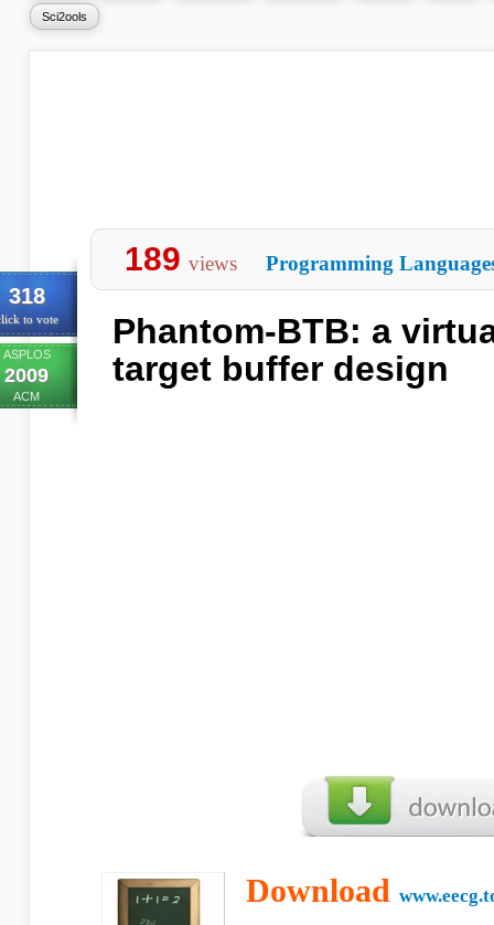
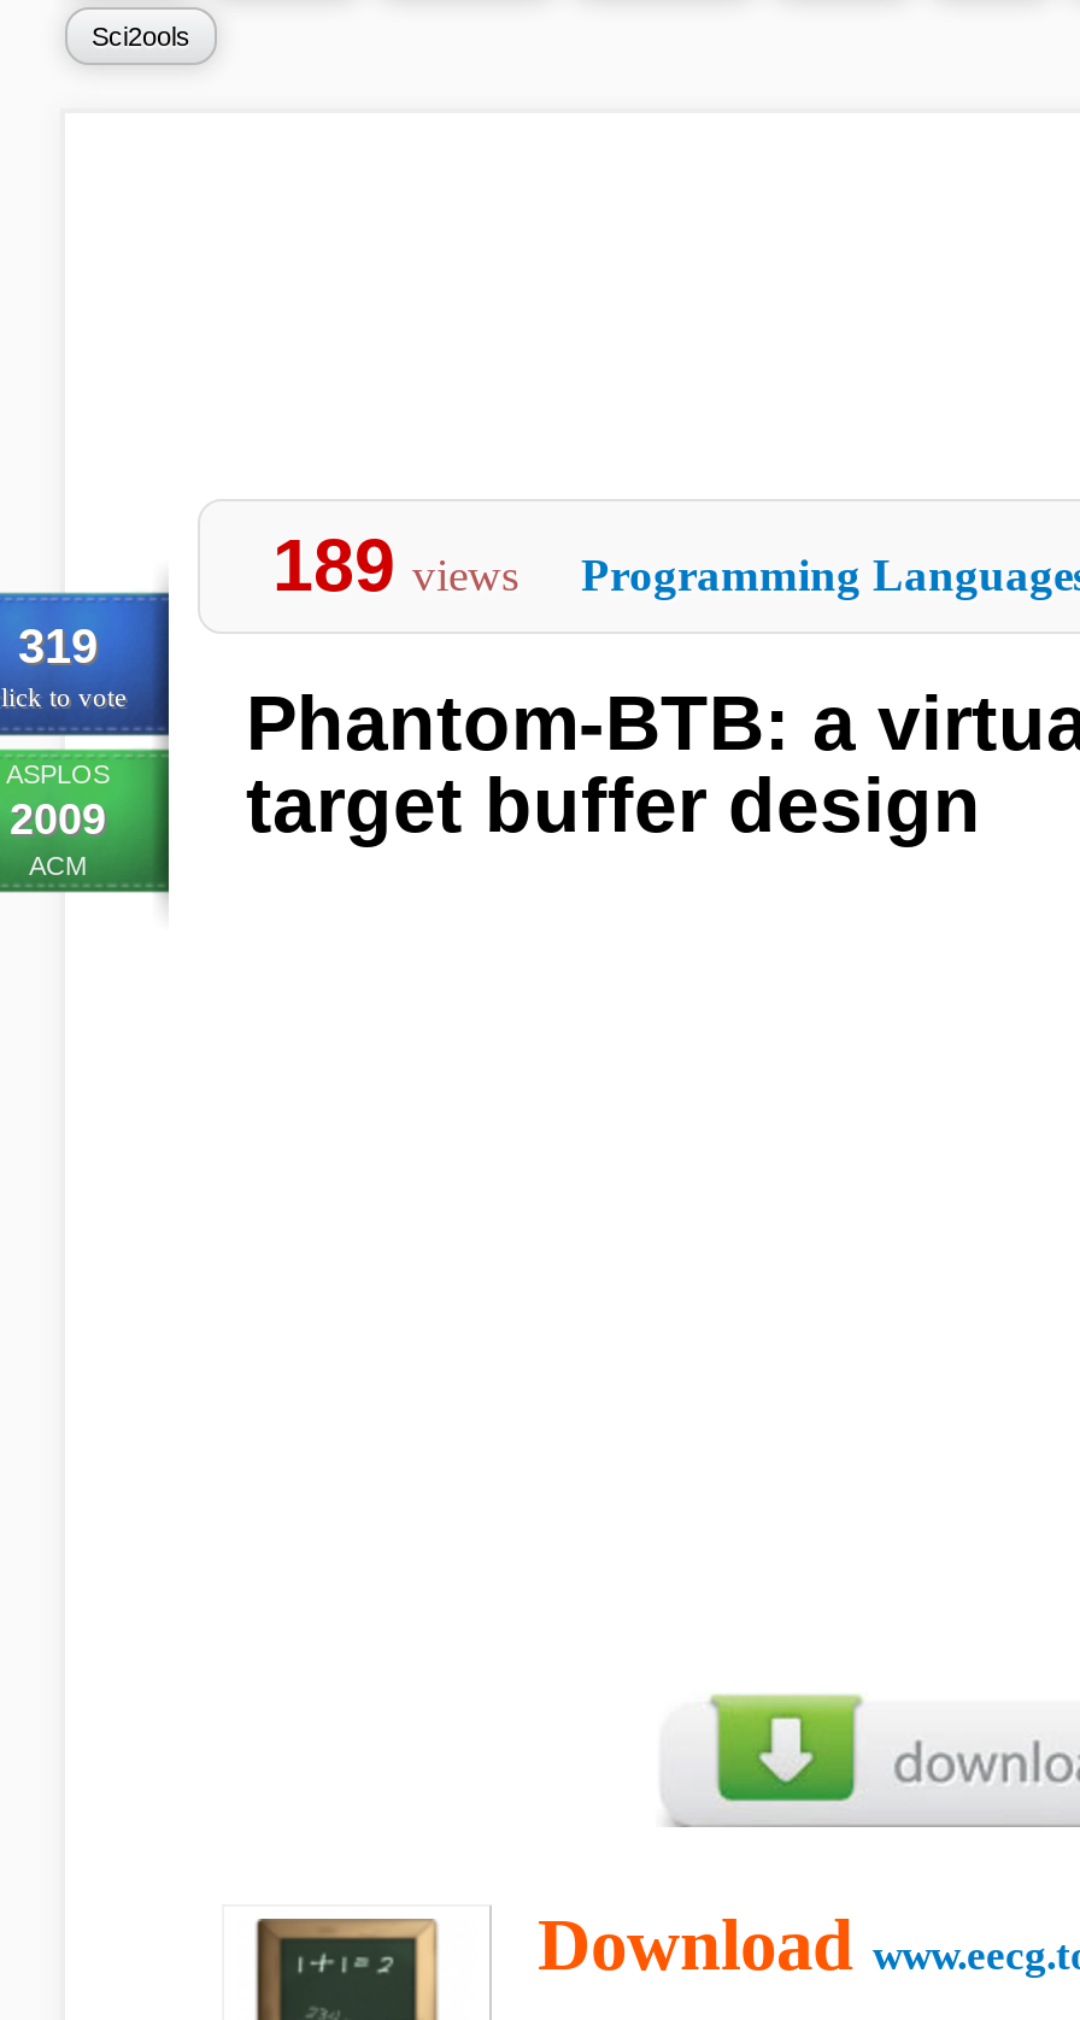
[8,284,45,308] 318 -> [18,619,98,673] 319

